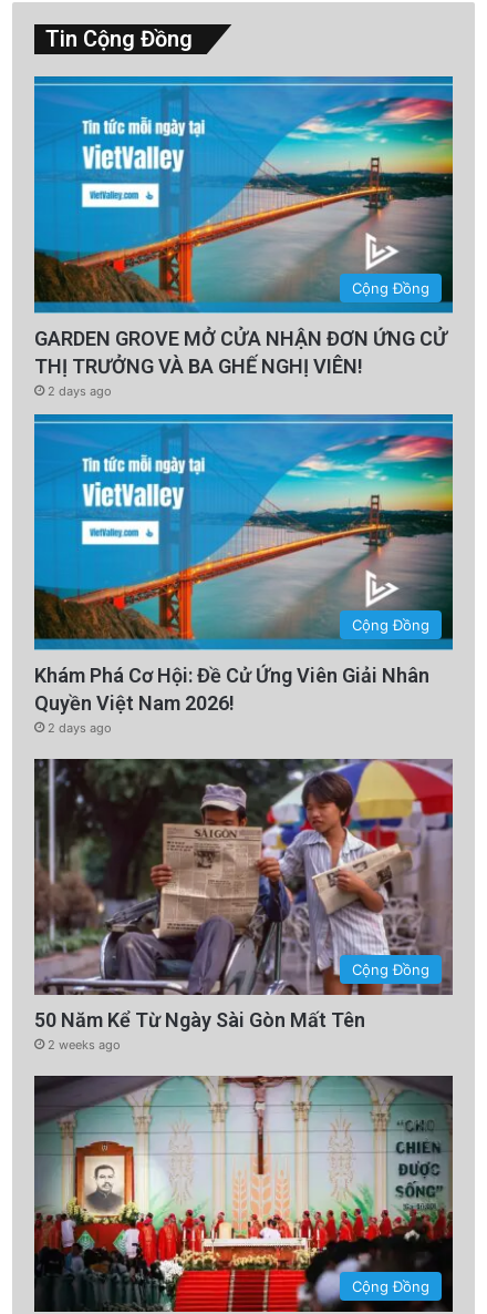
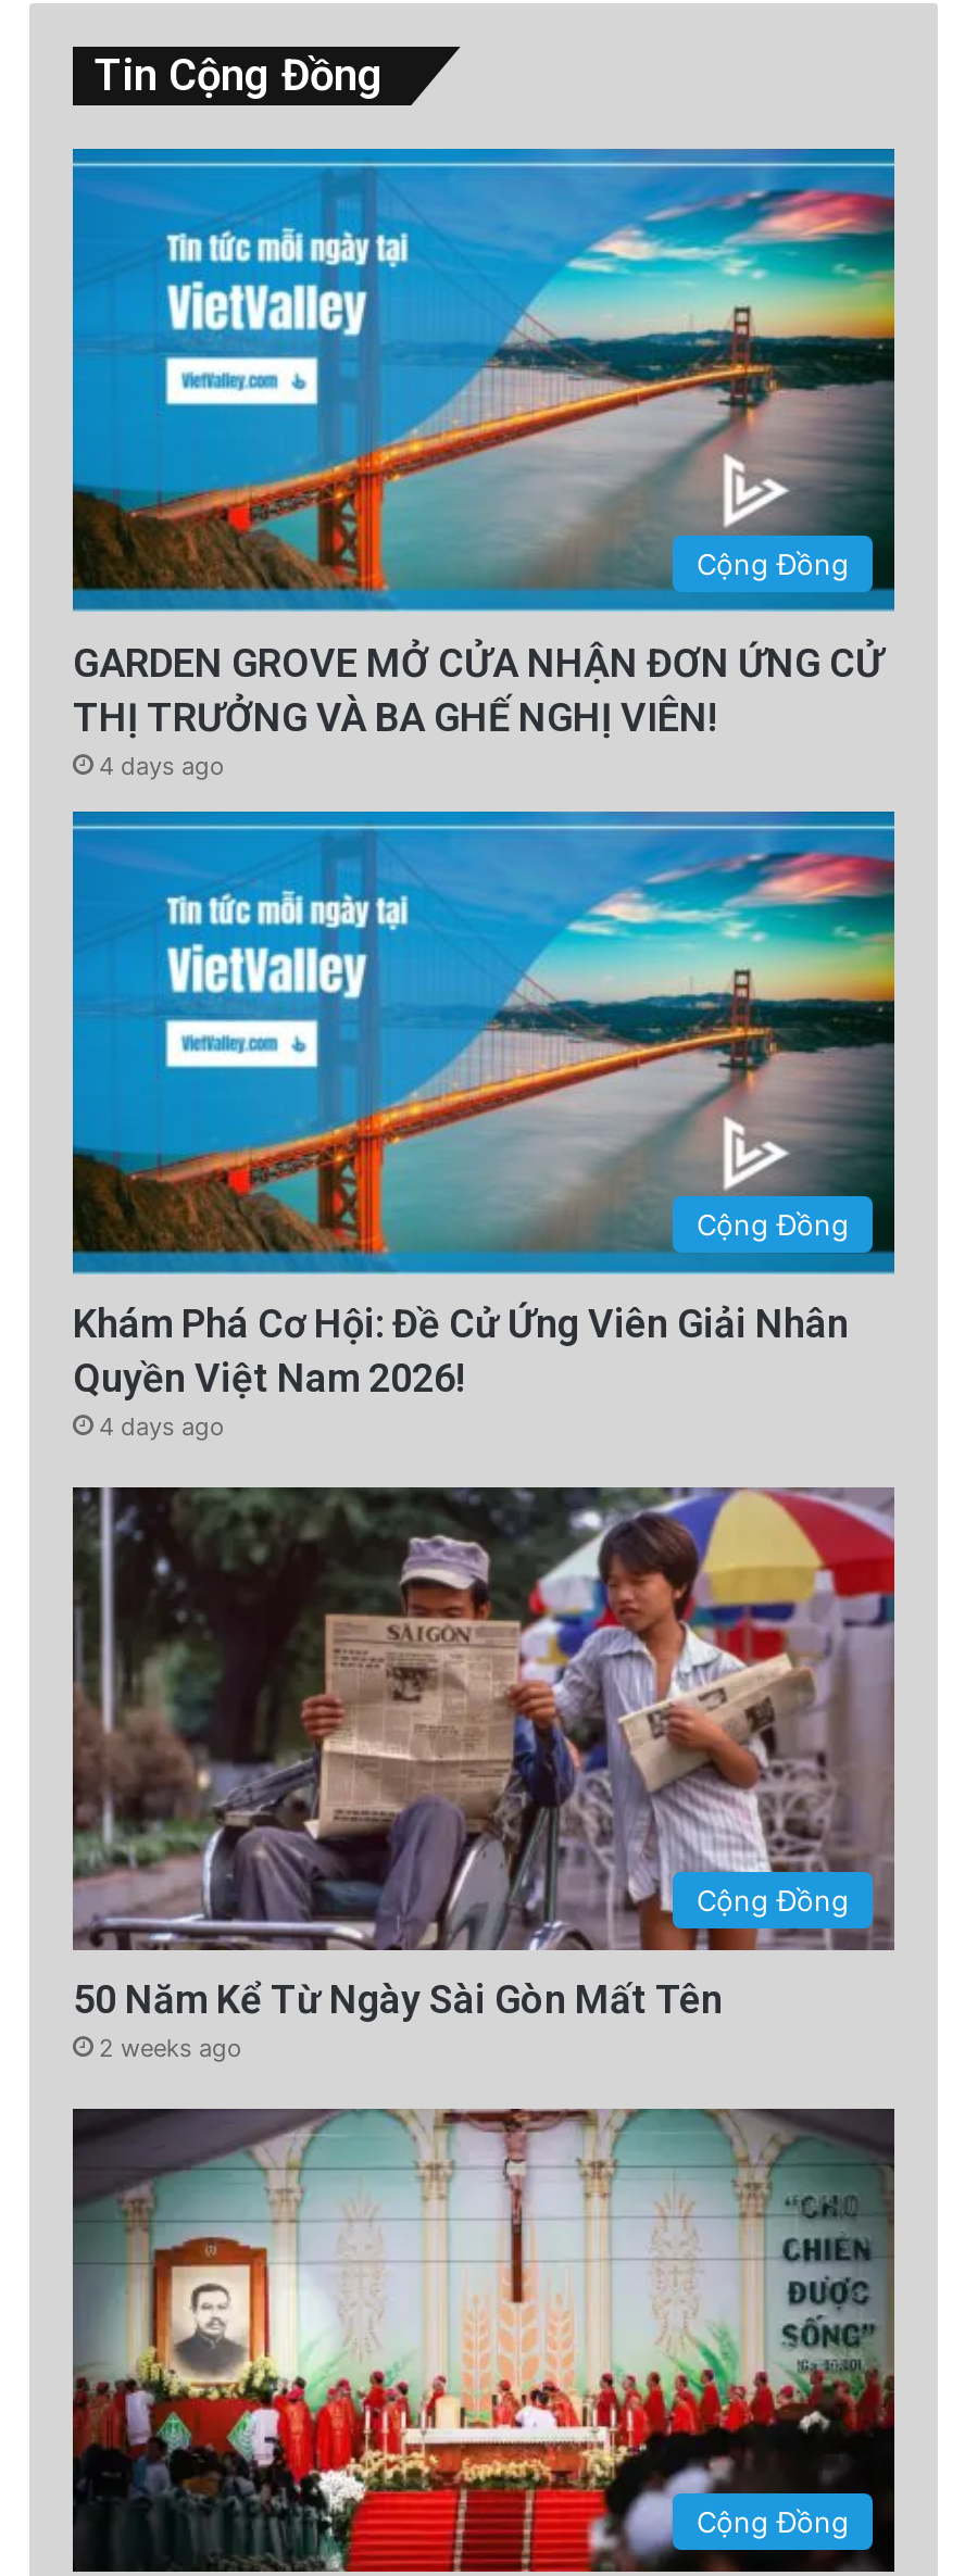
[48,383,112,398] 2 days ago -> [99,750,225,780] 4 days ago
[48,720,112,735] 2 days ago -> [99,1411,225,1441] 4 days ago

